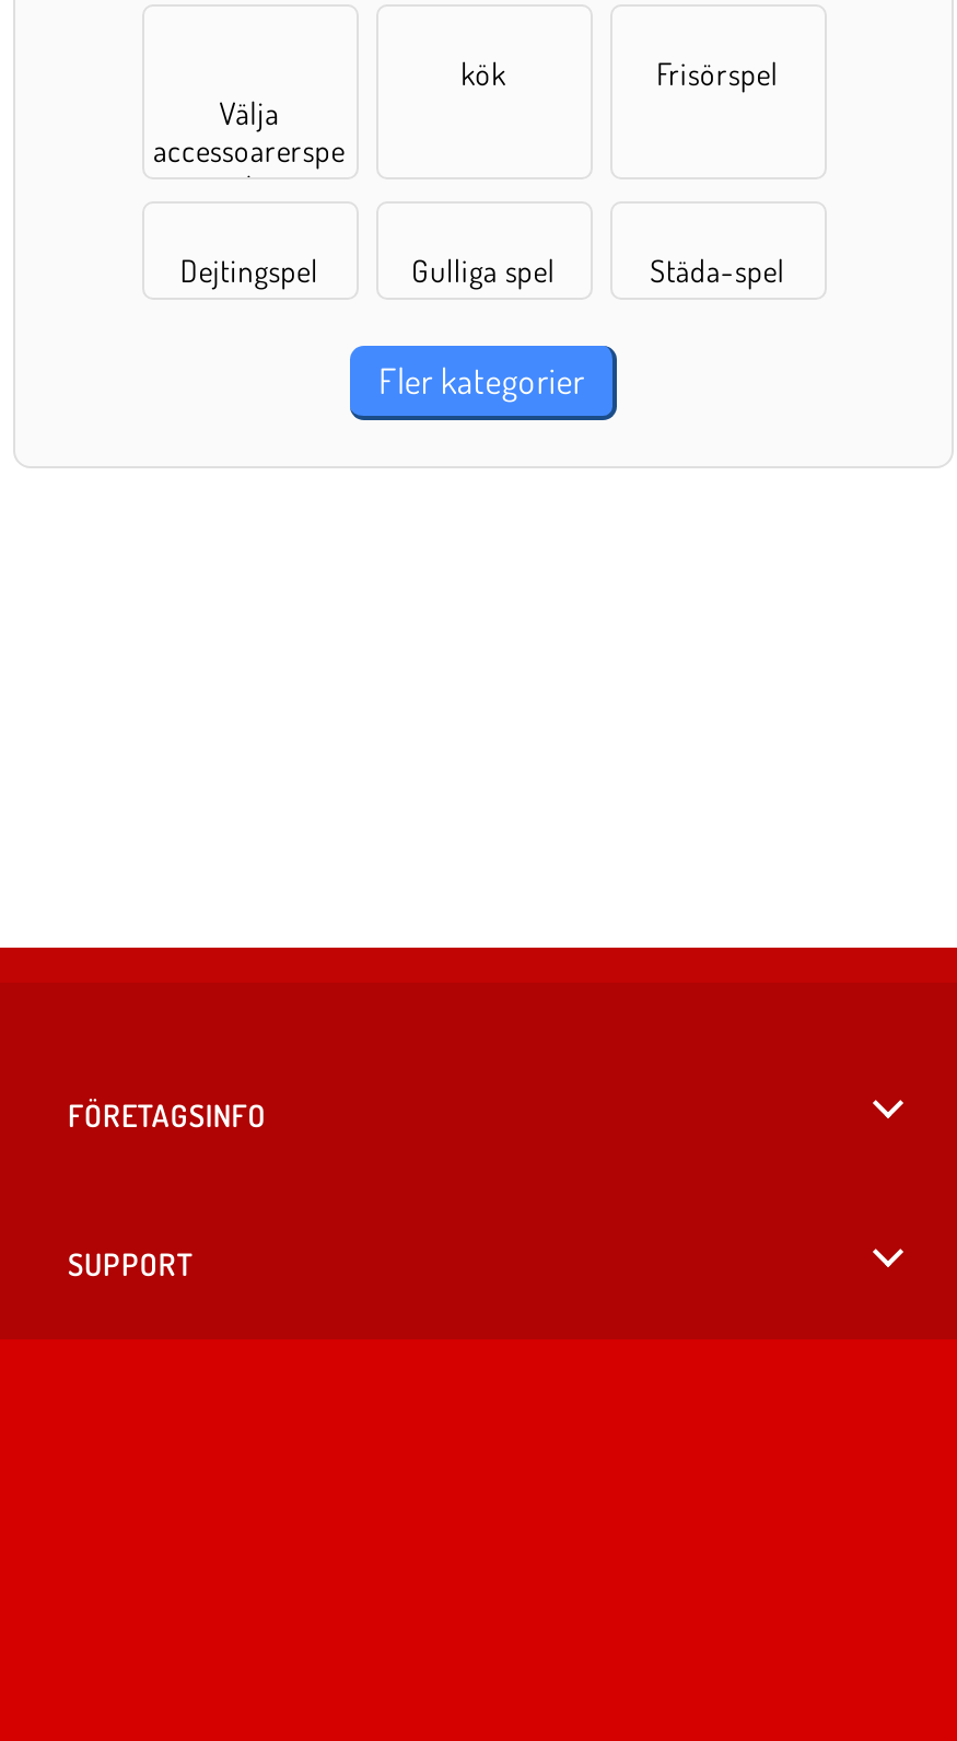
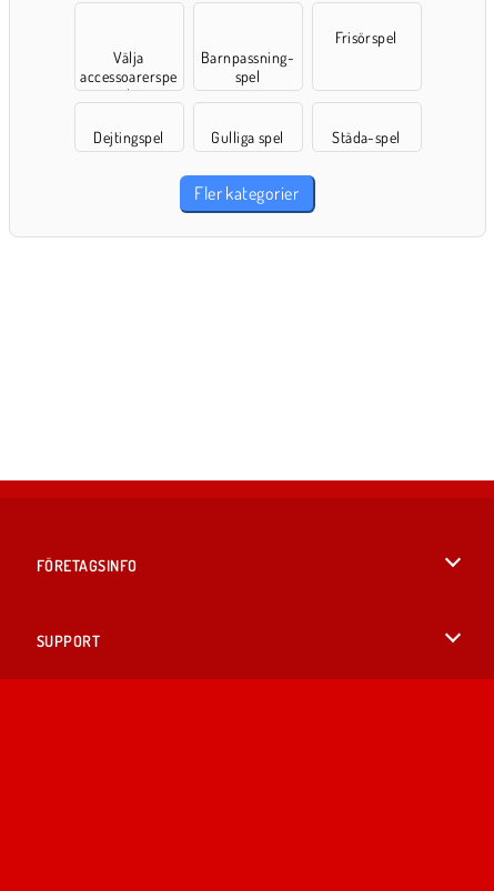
[461,55,506,93] kök -> [201,48,294,86] Barnpassning- | spel

